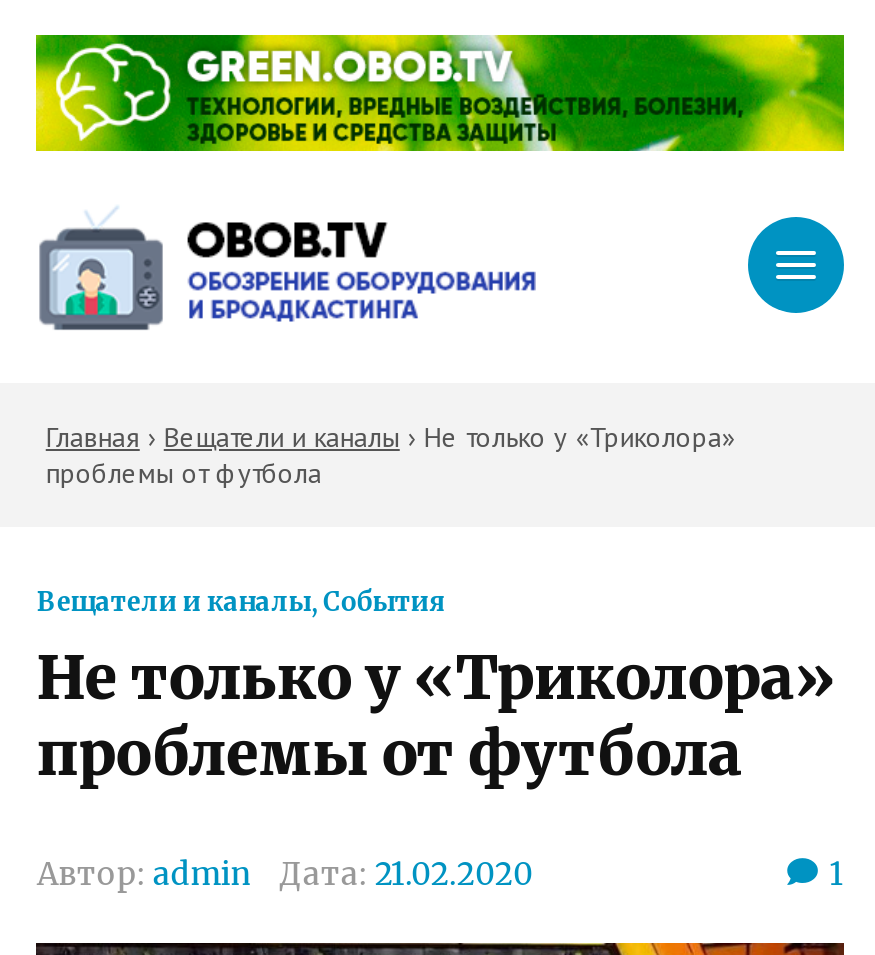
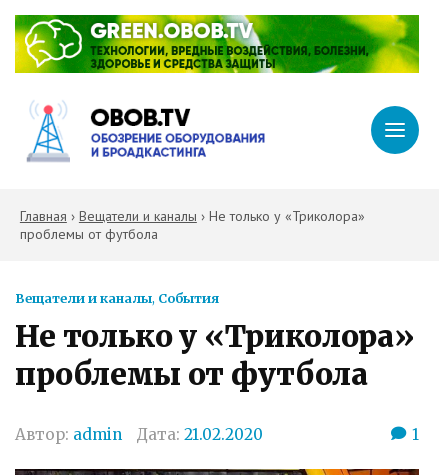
[38,215,164,331] [image] -> [17,104,78,162] [image]

